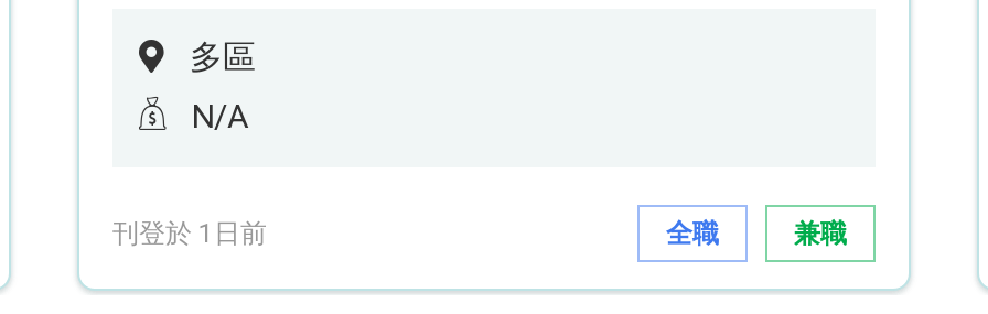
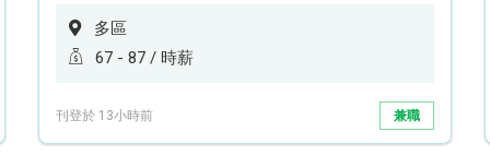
[192,97,249,137] N/A -> [95,48,194,68] 67 - 87 / 時薪
[112,217,719,248] 刊登於 1日前 | 全職 -> [56,107,153,123] 刊登於 13小時前

